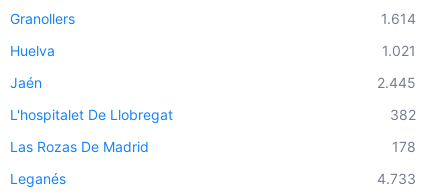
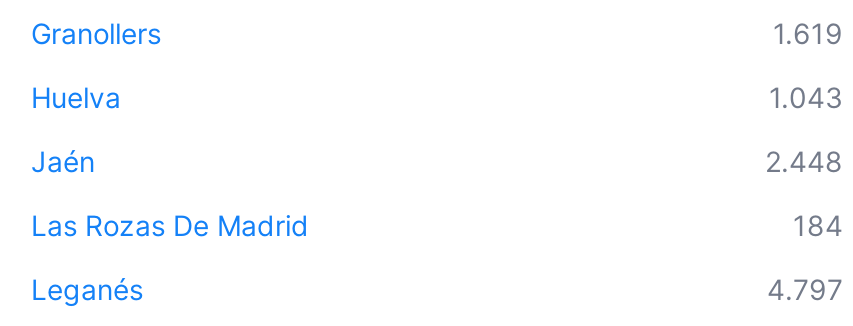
[381,10,416,27] 1.614 -> [773,15,843,49] 1.619
[382,42,416,59] 1.021 -> [769,79,843,113] 1.043
[10,74,416,123] 2.445 | L'hospitalet De Llobregat | 382 -> [765,143,843,177] 2.448
[392,138,416,155] 178 -> [793,207,843,241] 184
[377,170,416,187] 4.733 -> [767,271,843,305] 4.797

